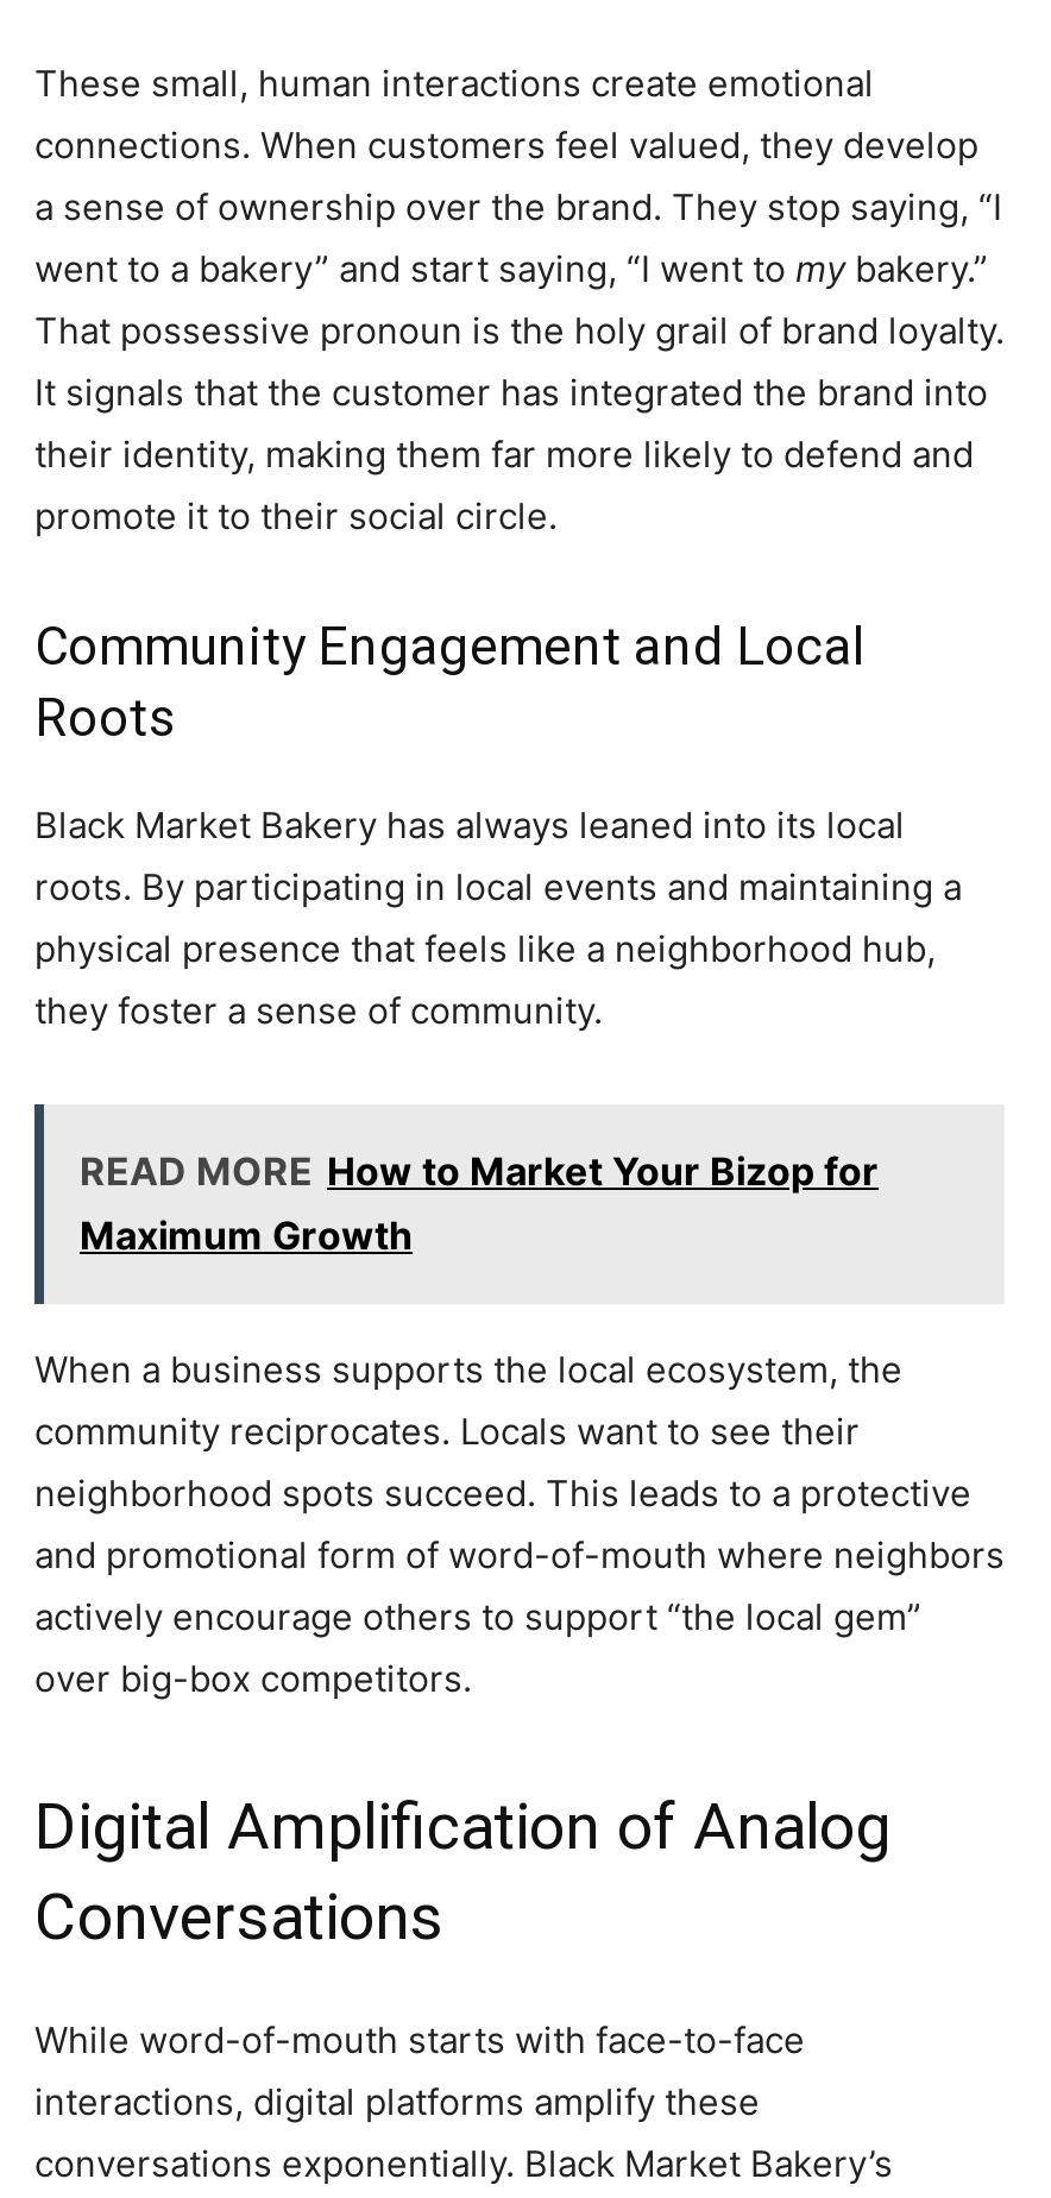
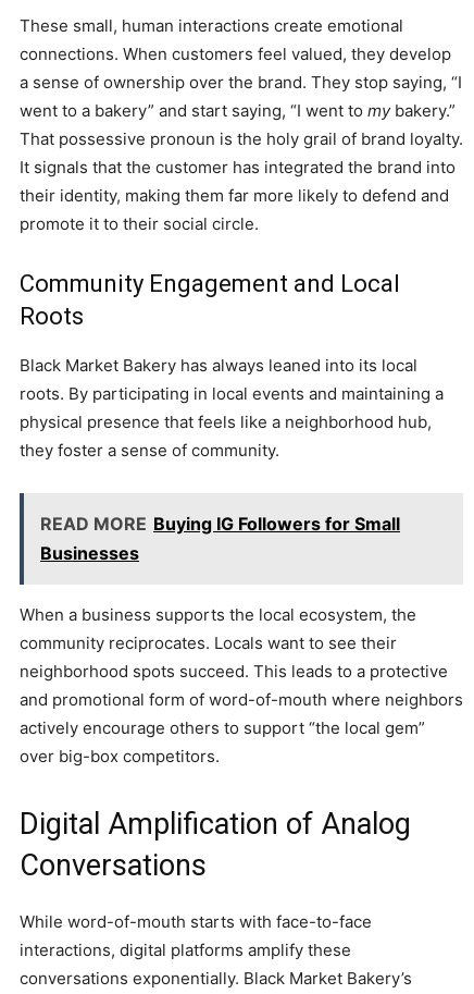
[80,1146,879,1258] READ MORE How to Market Your Bizop for | Maximum Growth -> [40,512,400,564] READ MORE Buying IG Followers for Small | Businesses

